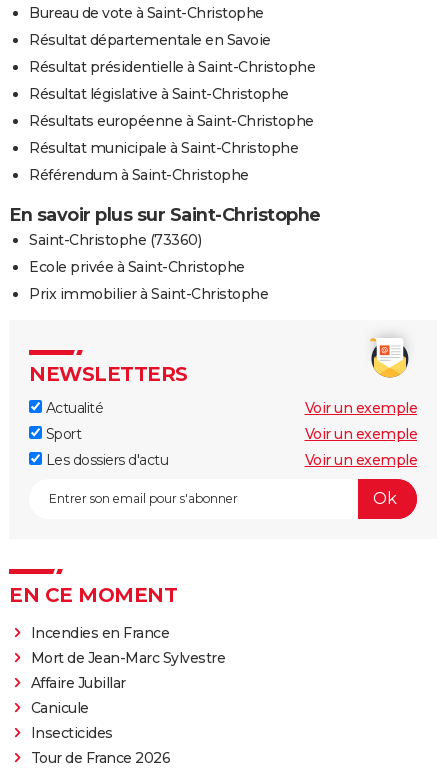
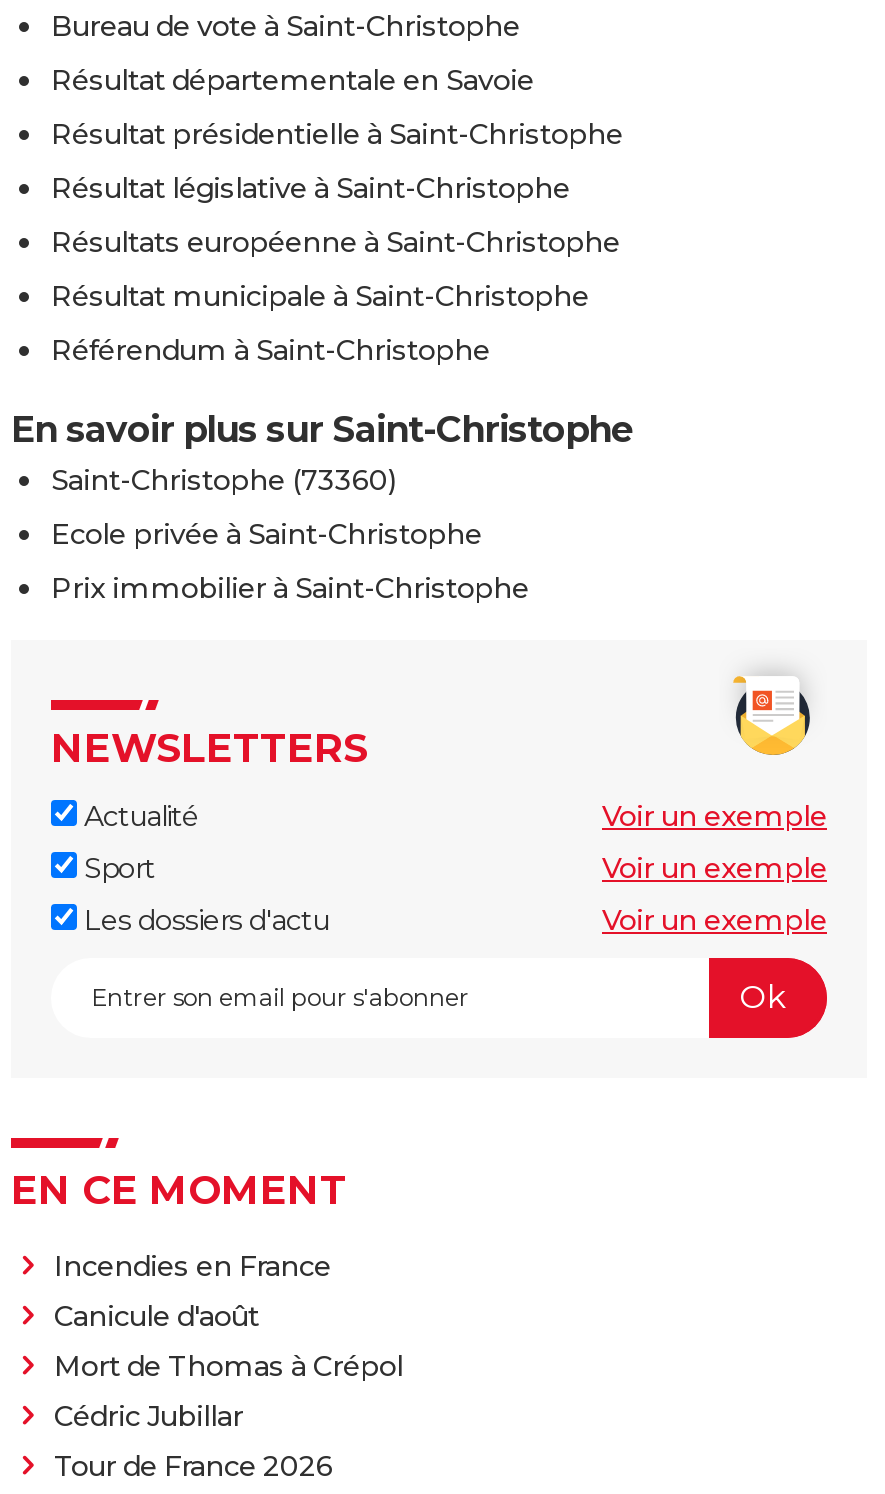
[30,648,225,741] Mort de Jean-Marc Sylvestre | Affaire Jubillar | Canicule | Insecticides -> [54,1297,403,1433] Canicule d'août | Mort de Thomas à Crépol | Cédric Jubillar

